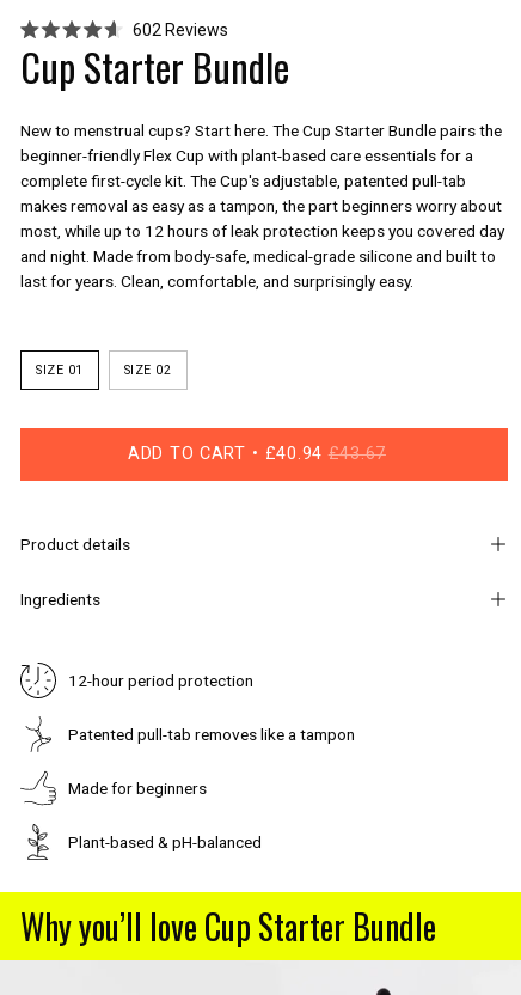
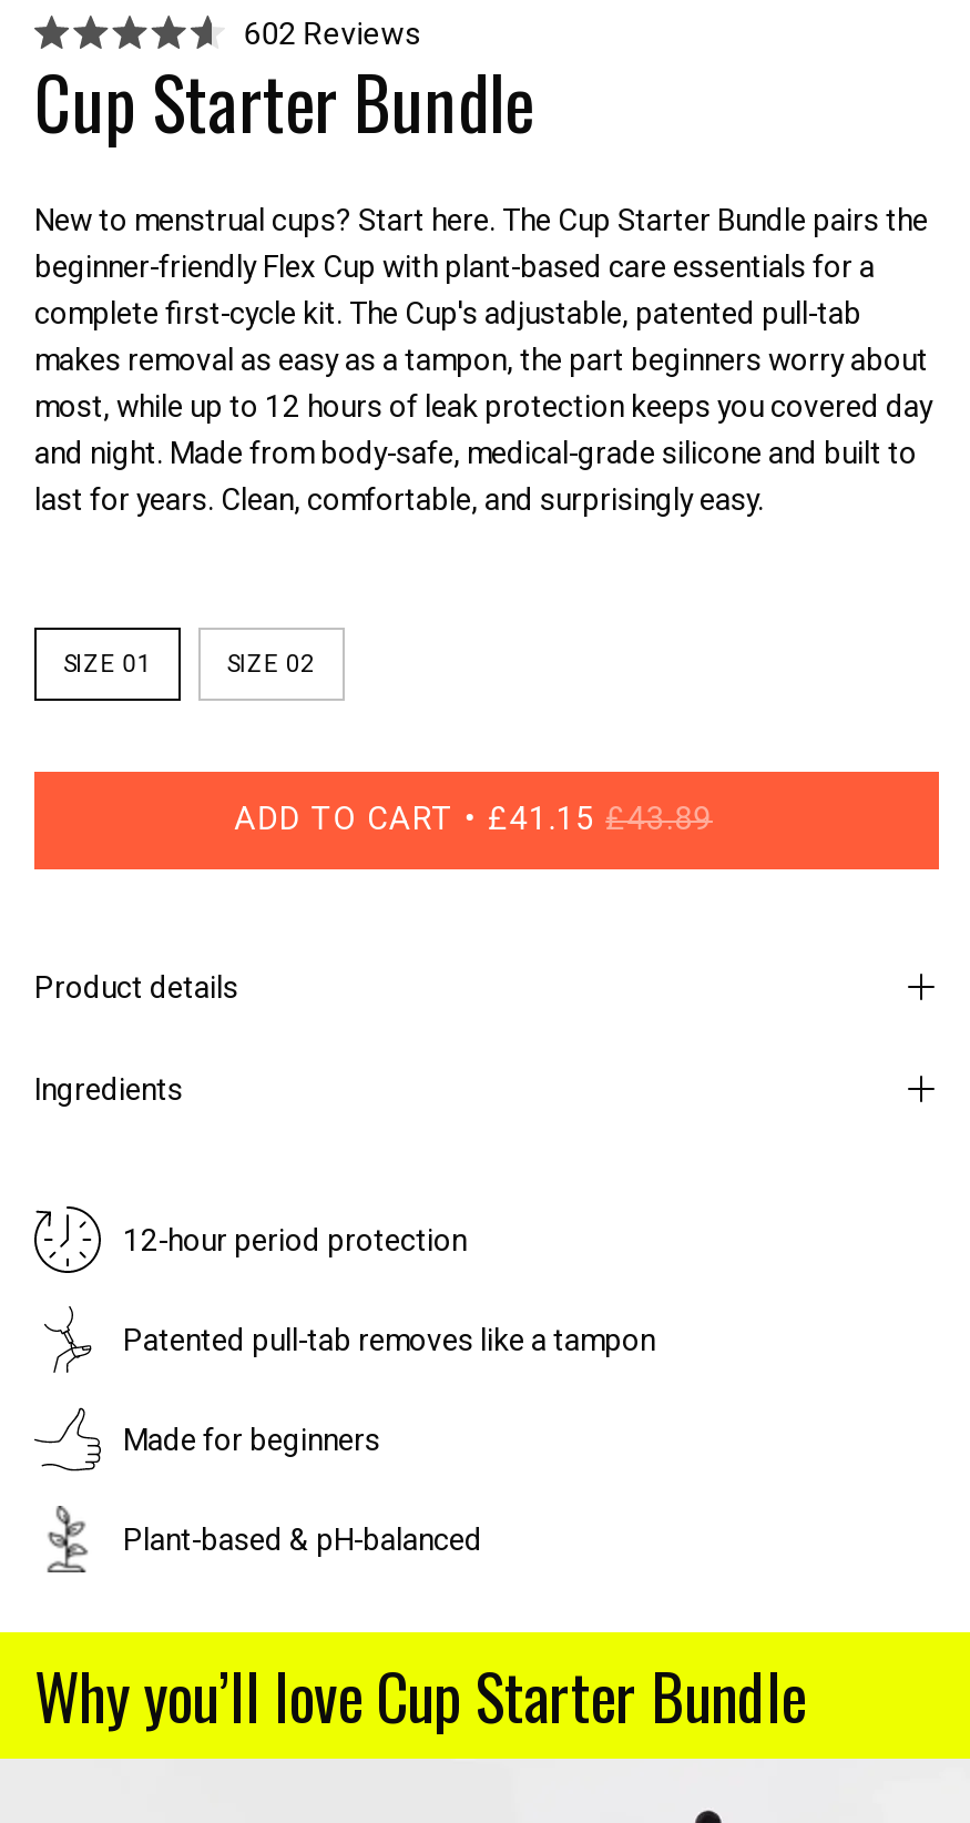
[128,444,386,464] ADD TO CART £40.94 £43.67 -> [234,801,713,839] ADD TO CART £41.15 £43.89

